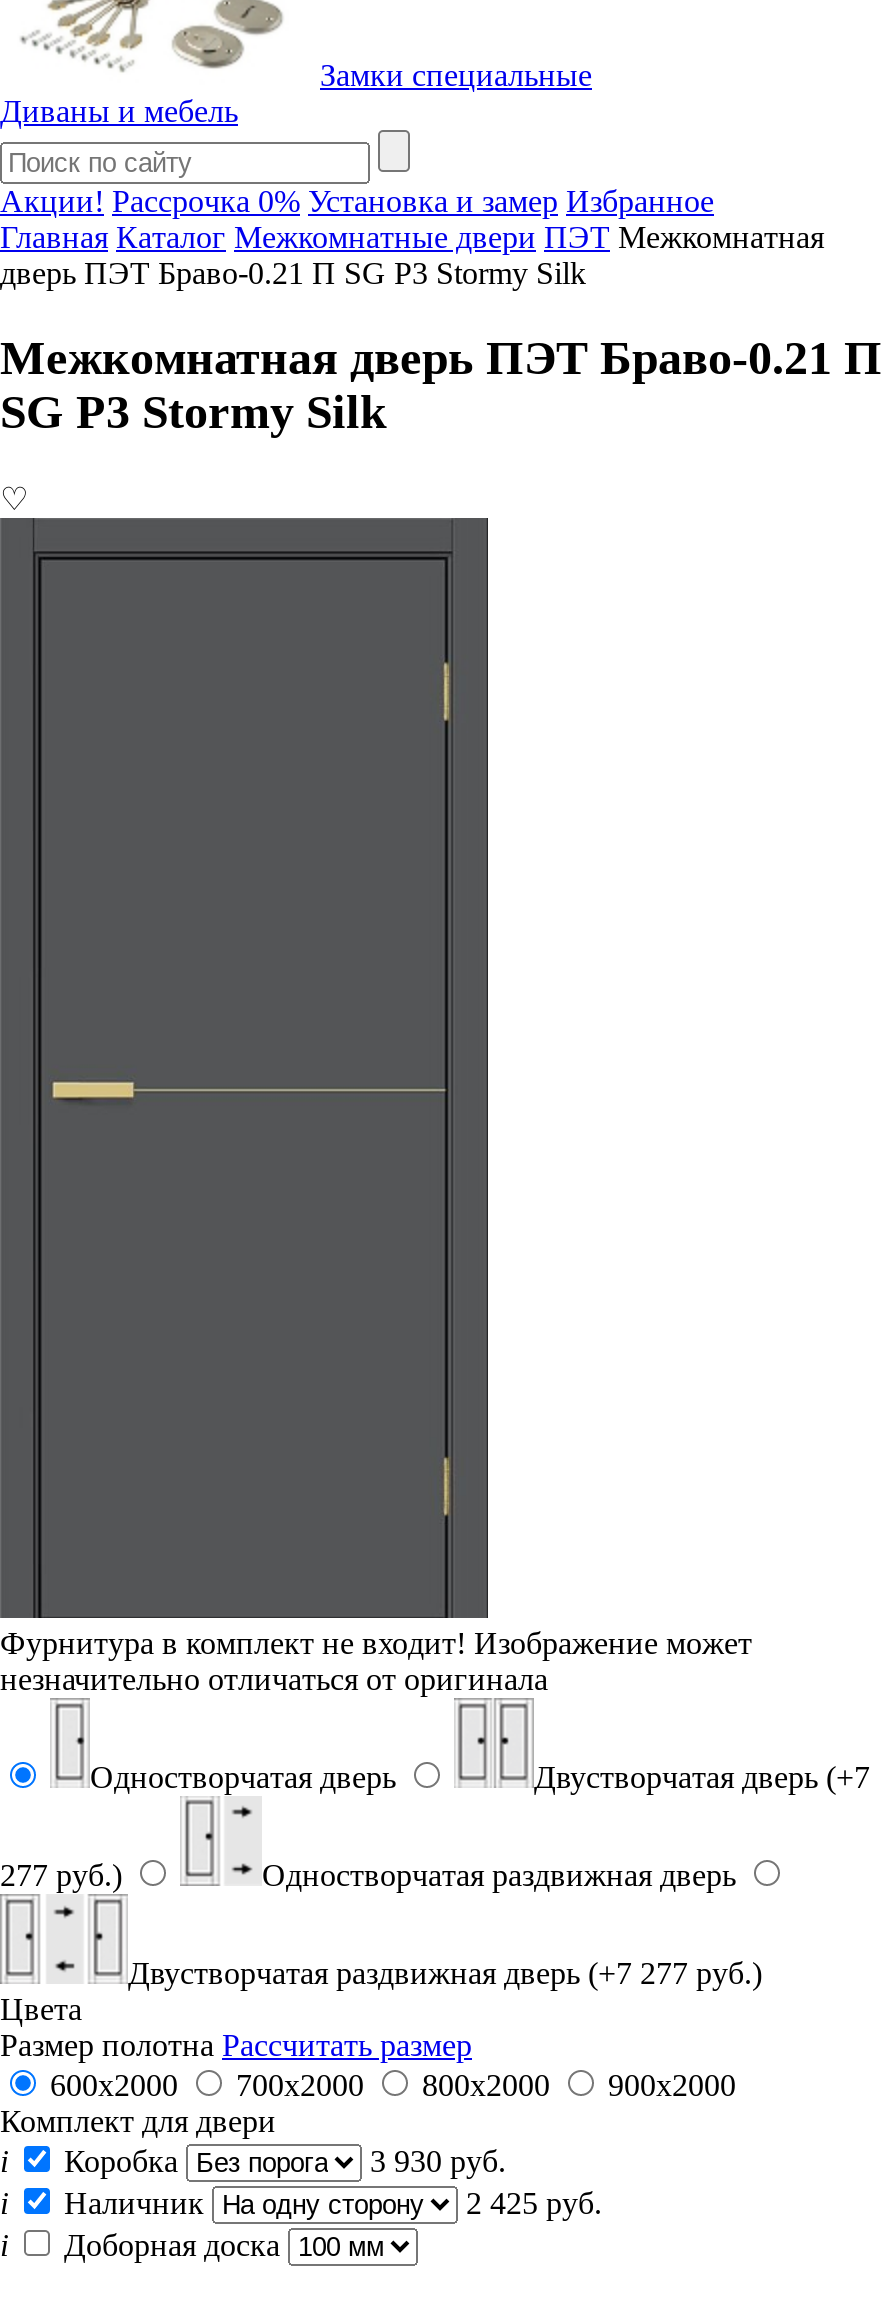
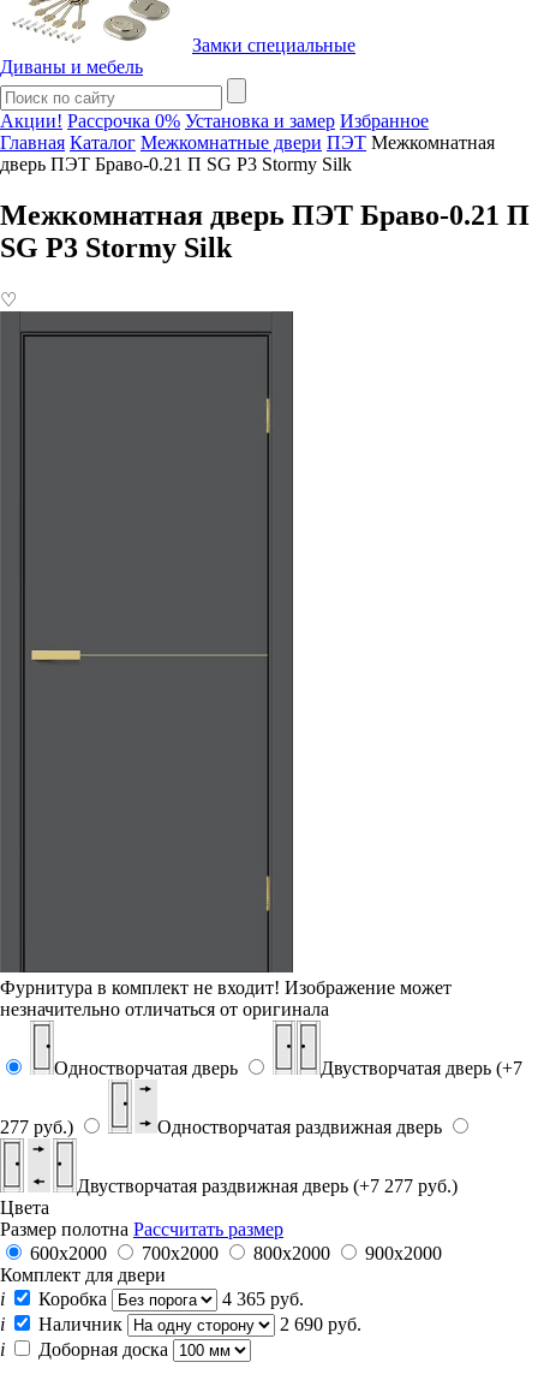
[370,2144,506,2178] 3 930 руб. -> [222,1288,304,1309] 4 365 руб.
[466,2186,602,2220] 2 425 руб. -> [280,1314,361,1334] 2 690 руб.

